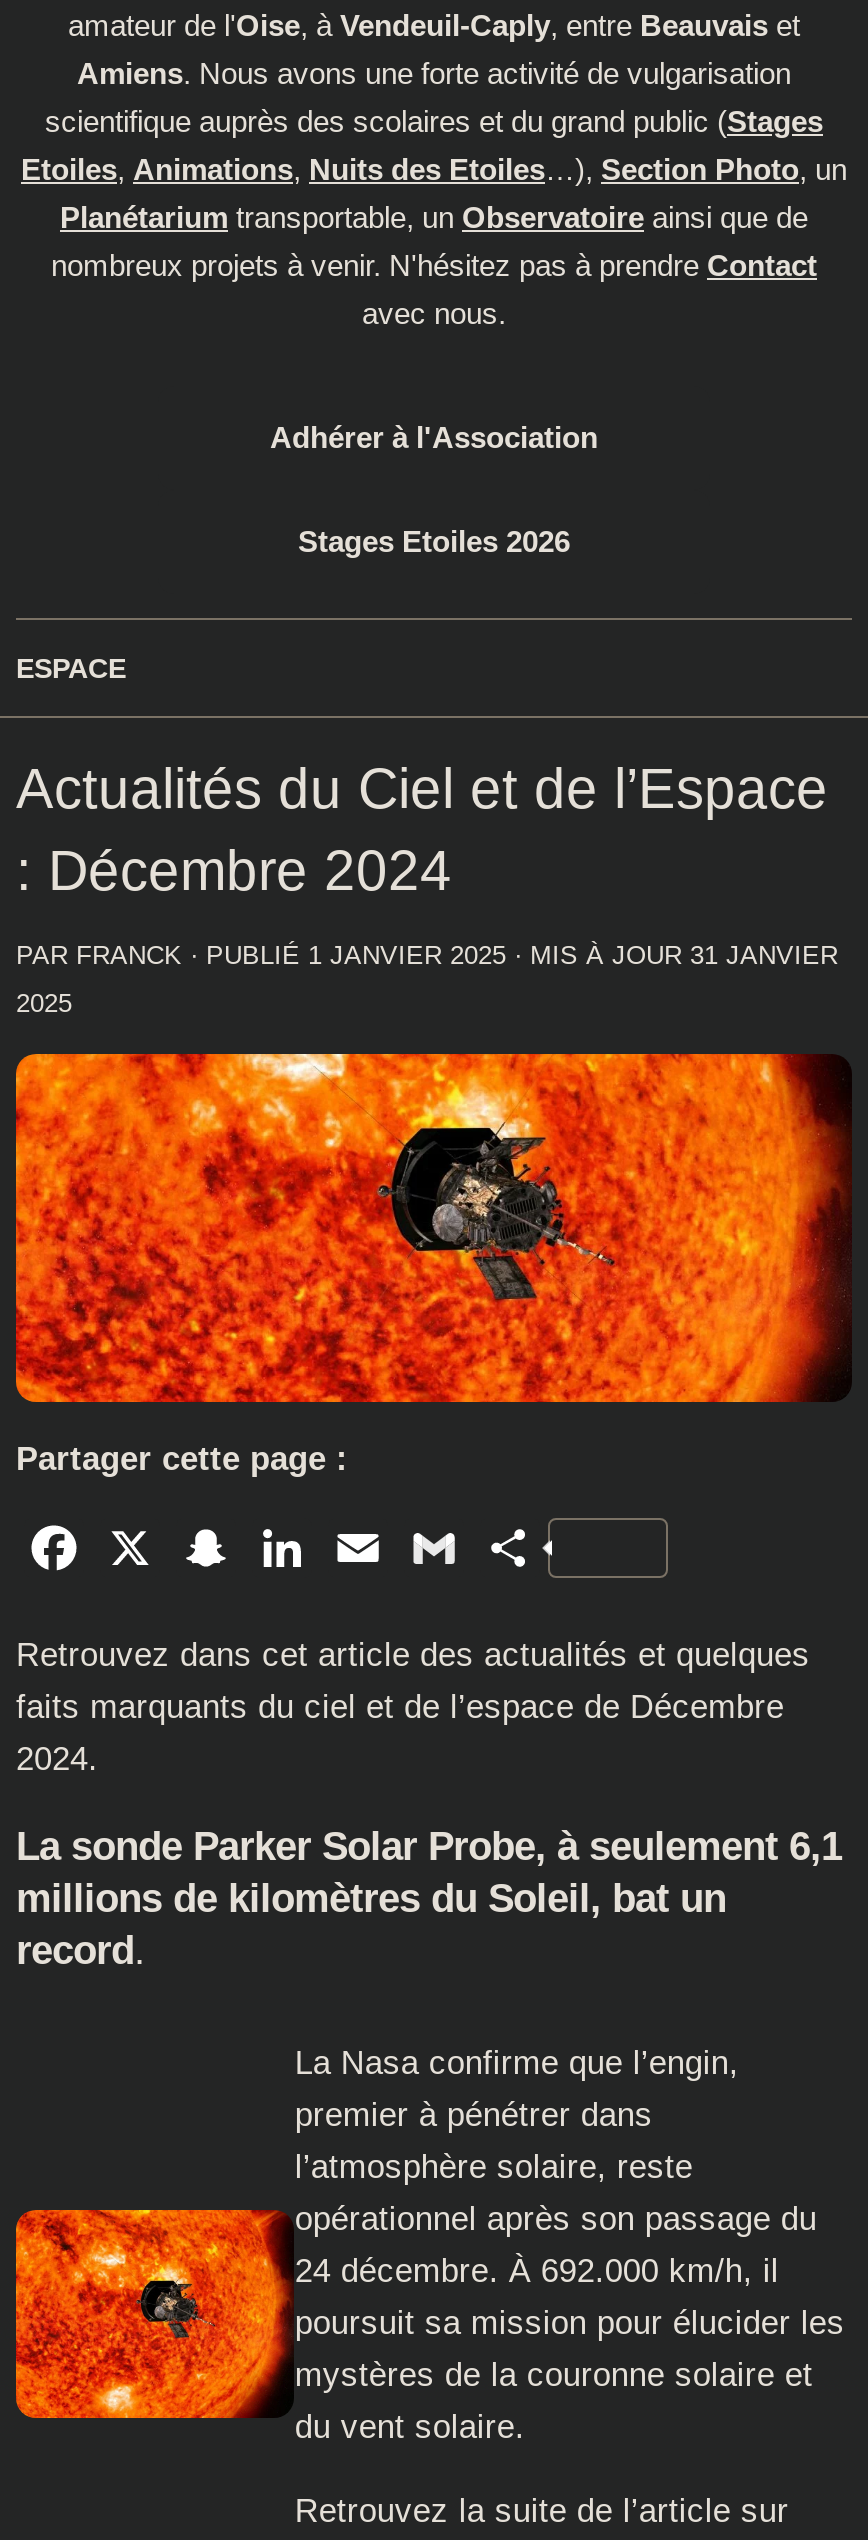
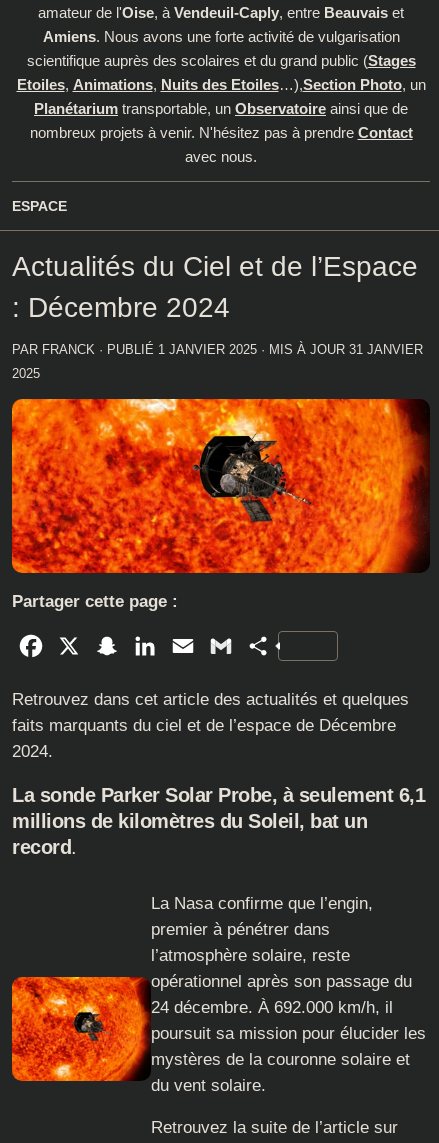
[270,420,598,558] Adhérer à l'Association | Stages Etoiles 2026 -> none

